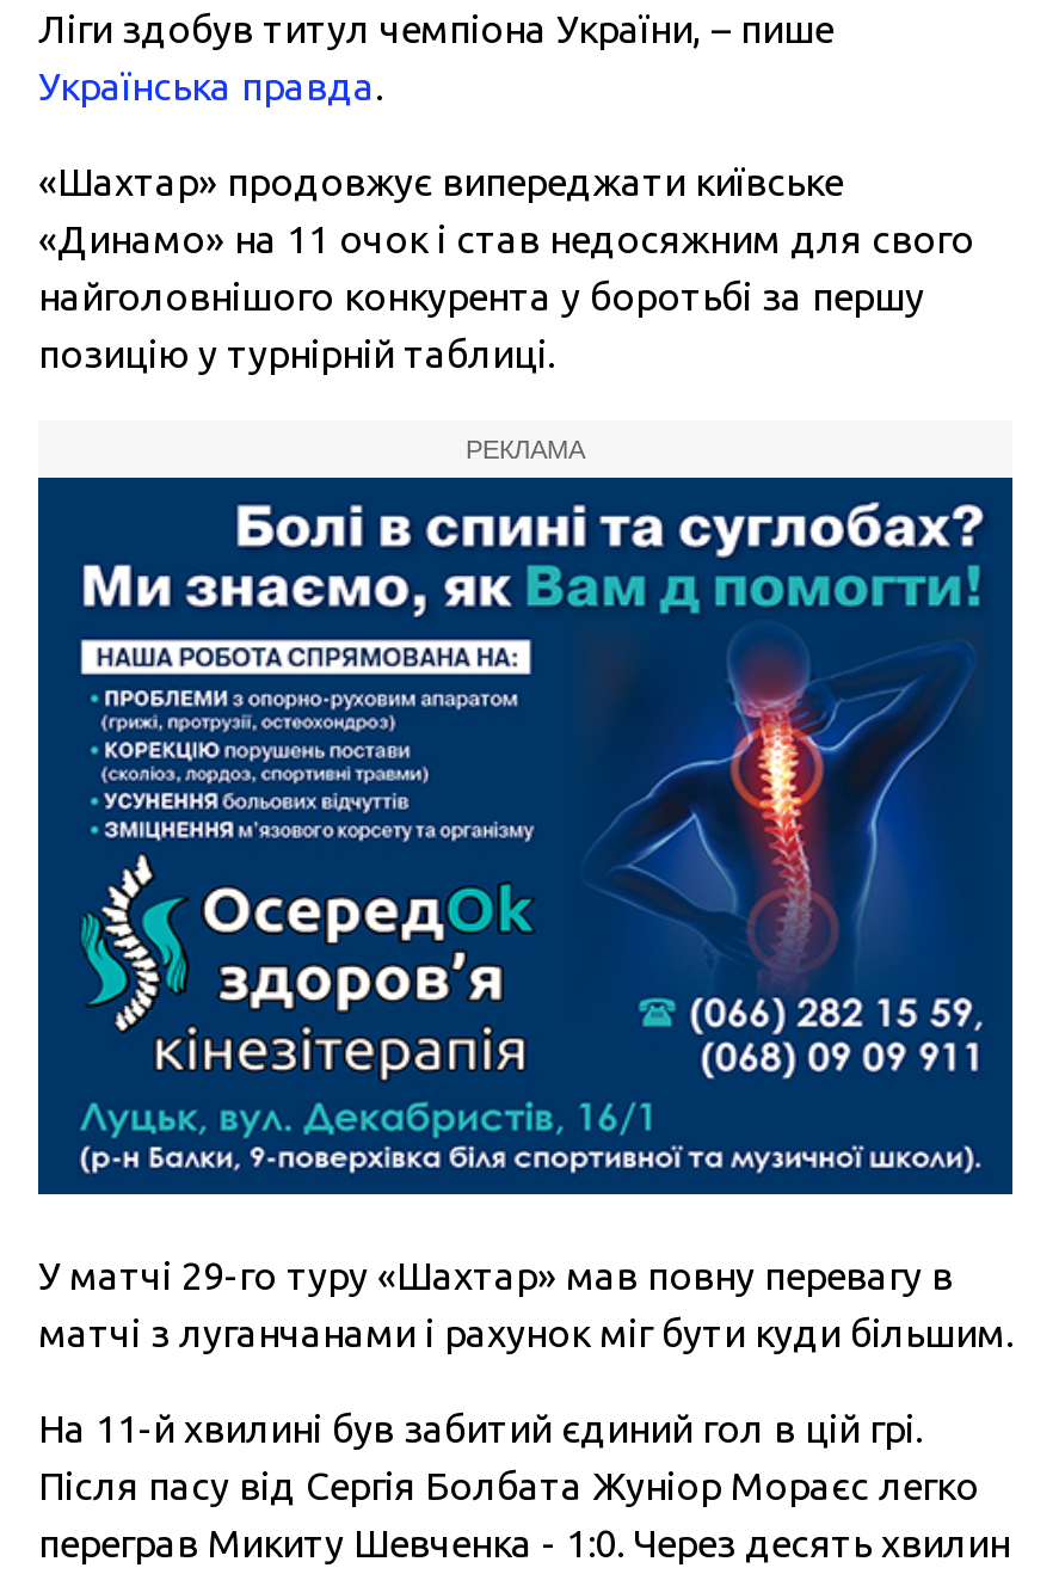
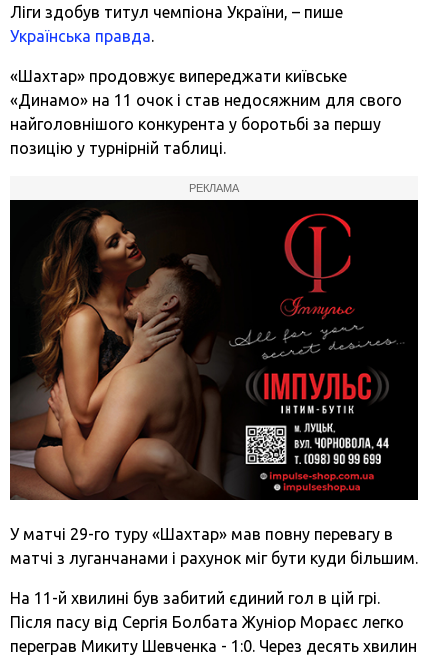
[38,475,1015,1197] [image] -> [9,199,419,501] [image]

